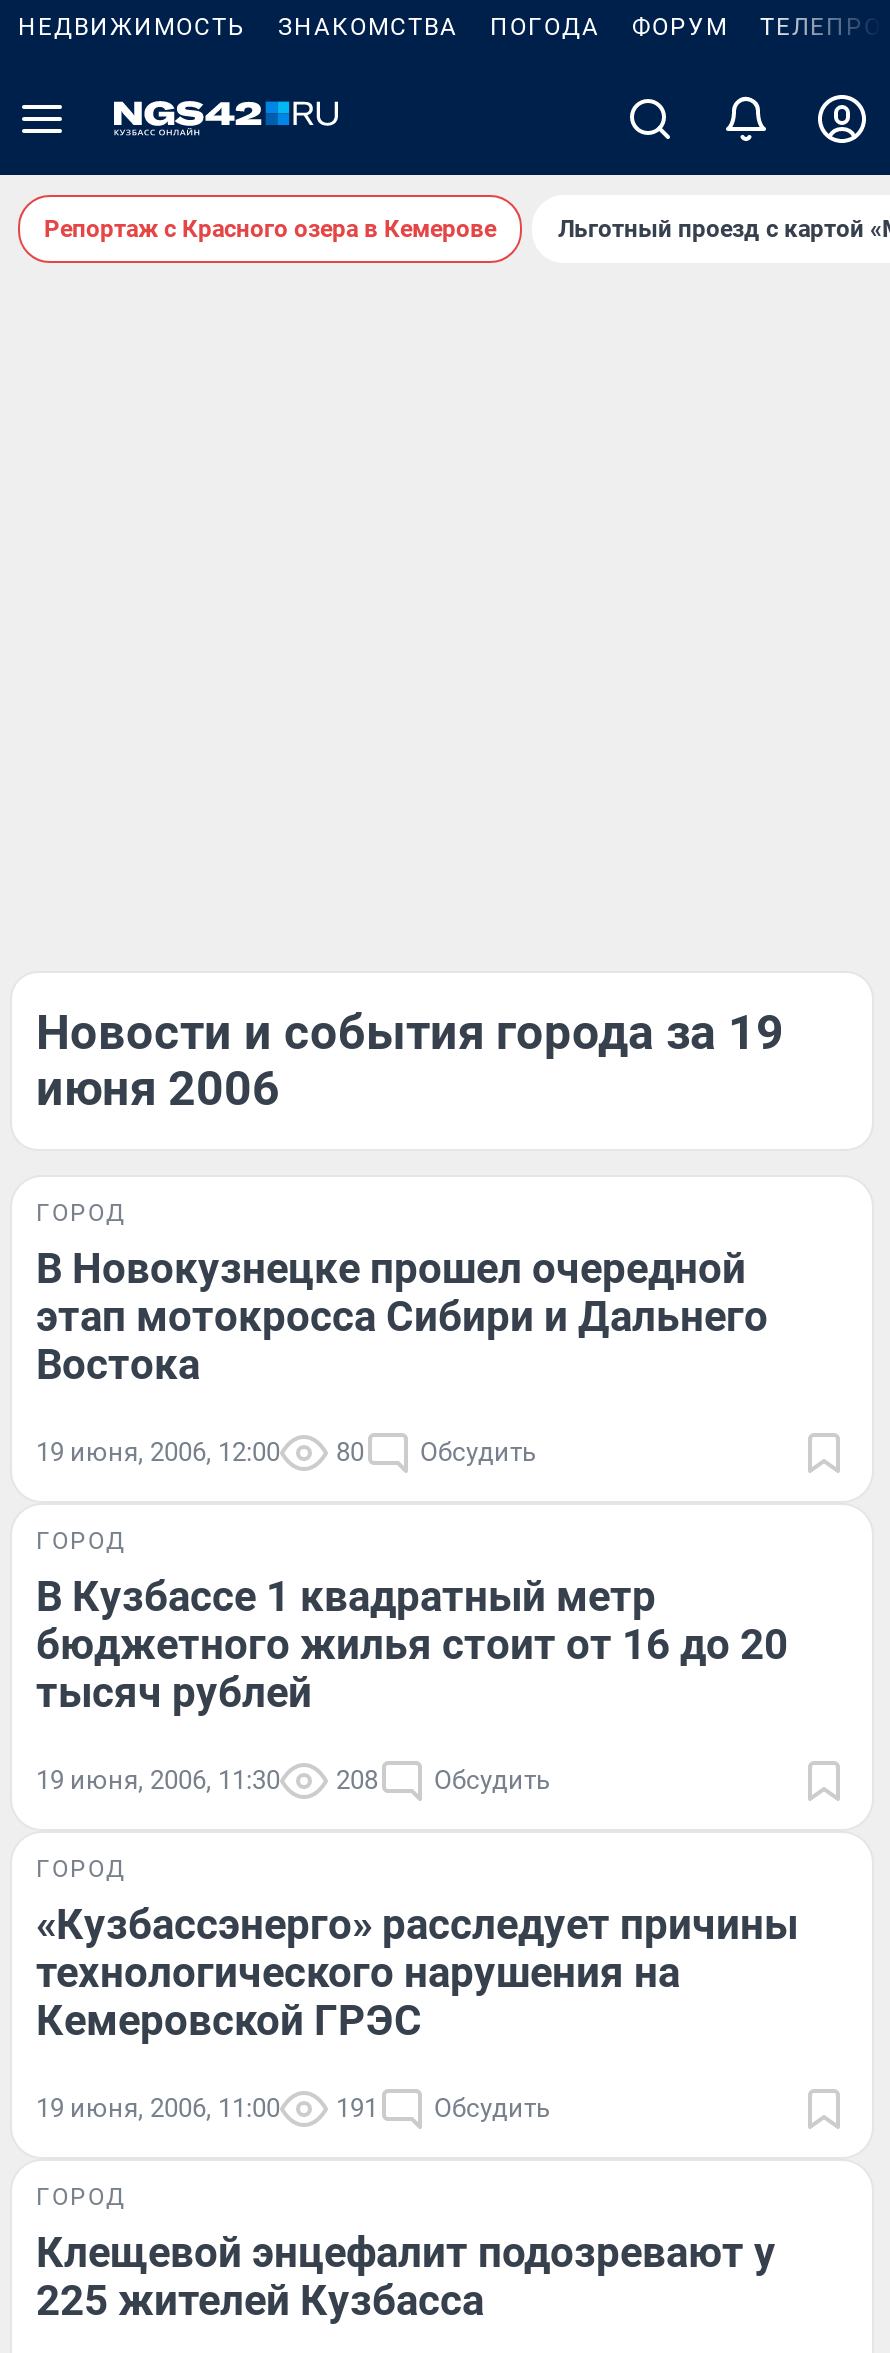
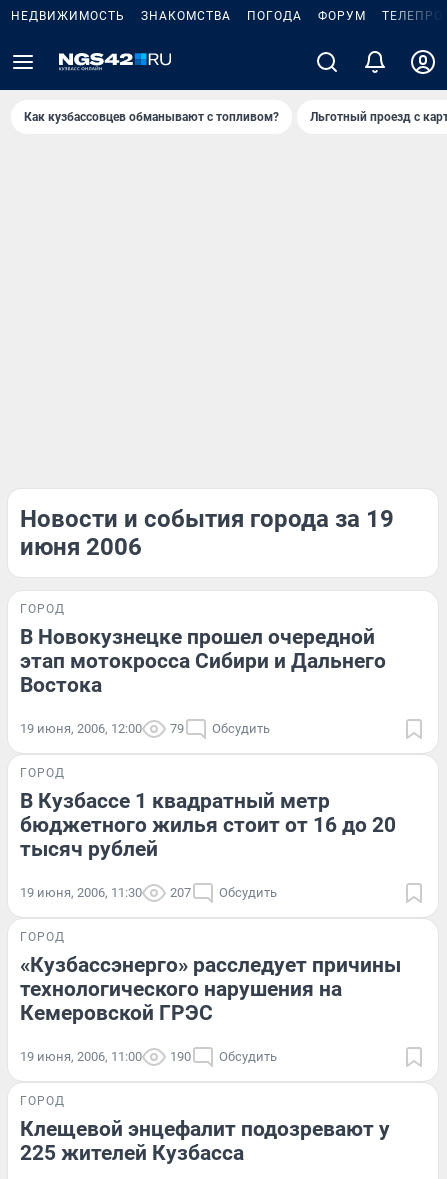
[44,215,496,243] Репортаж с Красного озера в Кемерове -> [24,110,279,124] Как кузбассовцев обманывают с топливом?
[36,1437,536,1467] 19 июня, 2006, 12:00 80 Обсудить -> [20,721,270,736] 19 июня, 2006, 12:00 79 Обсудить
[36,1765,550,1795] 19 июня, 2006, 11:30 208 Обсудить -> [20,885,277,900] 19 июня, 2006, 11:30 207 Обсудить
[36,2093,550,2123] 19 июня, 2006, 11:00 191 Обсудить -> [20,1049,277,1064] 19 июня, 2006, 11:00 190 Обсудить

